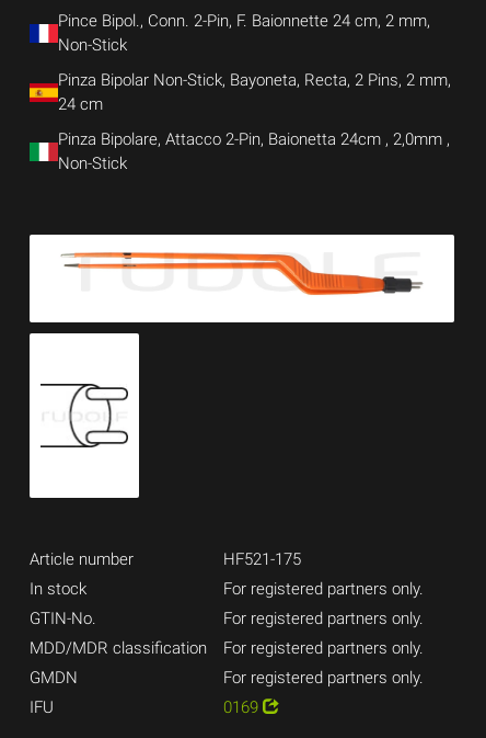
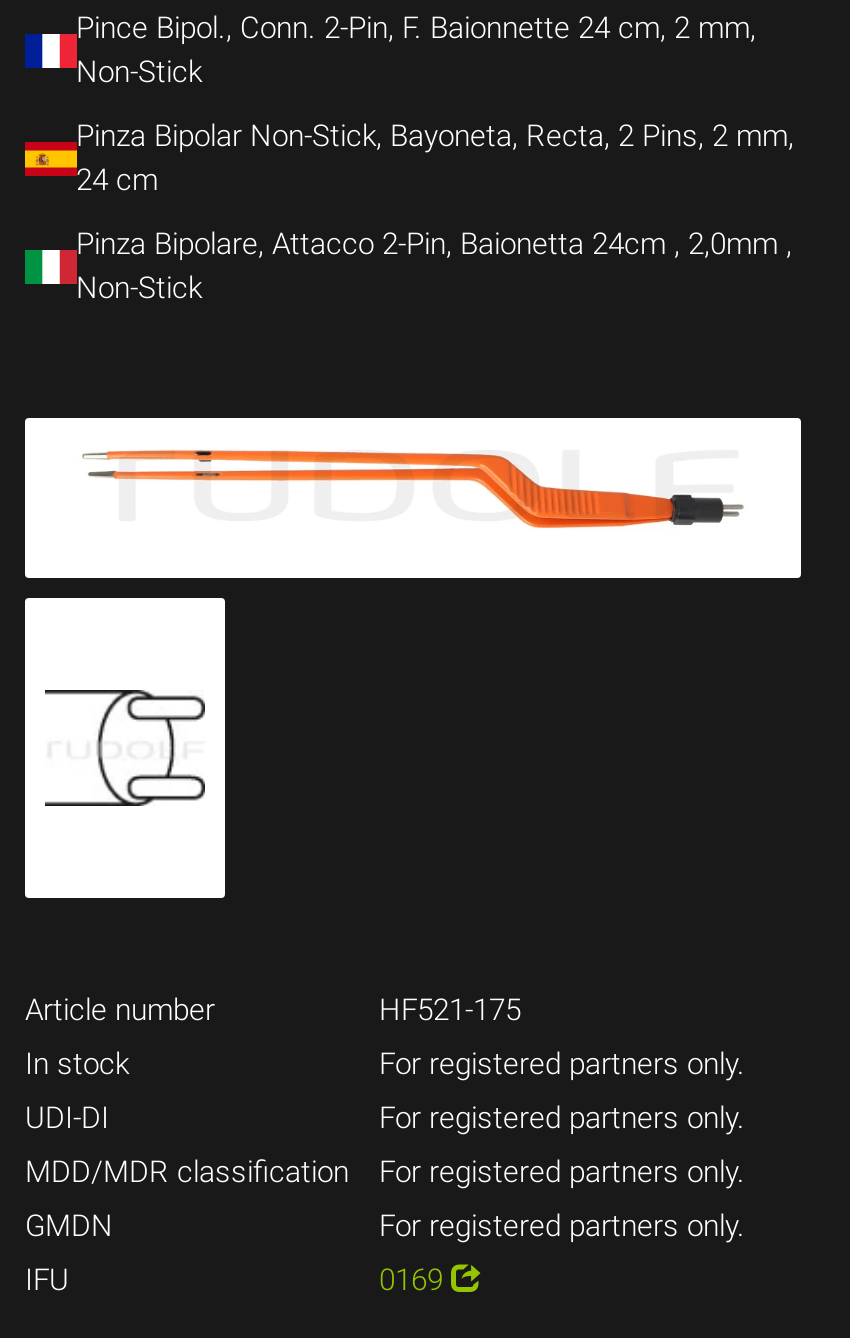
[30,609,96,628] GTIN-No. -> [25,1100,109,1136] UDI-DI

